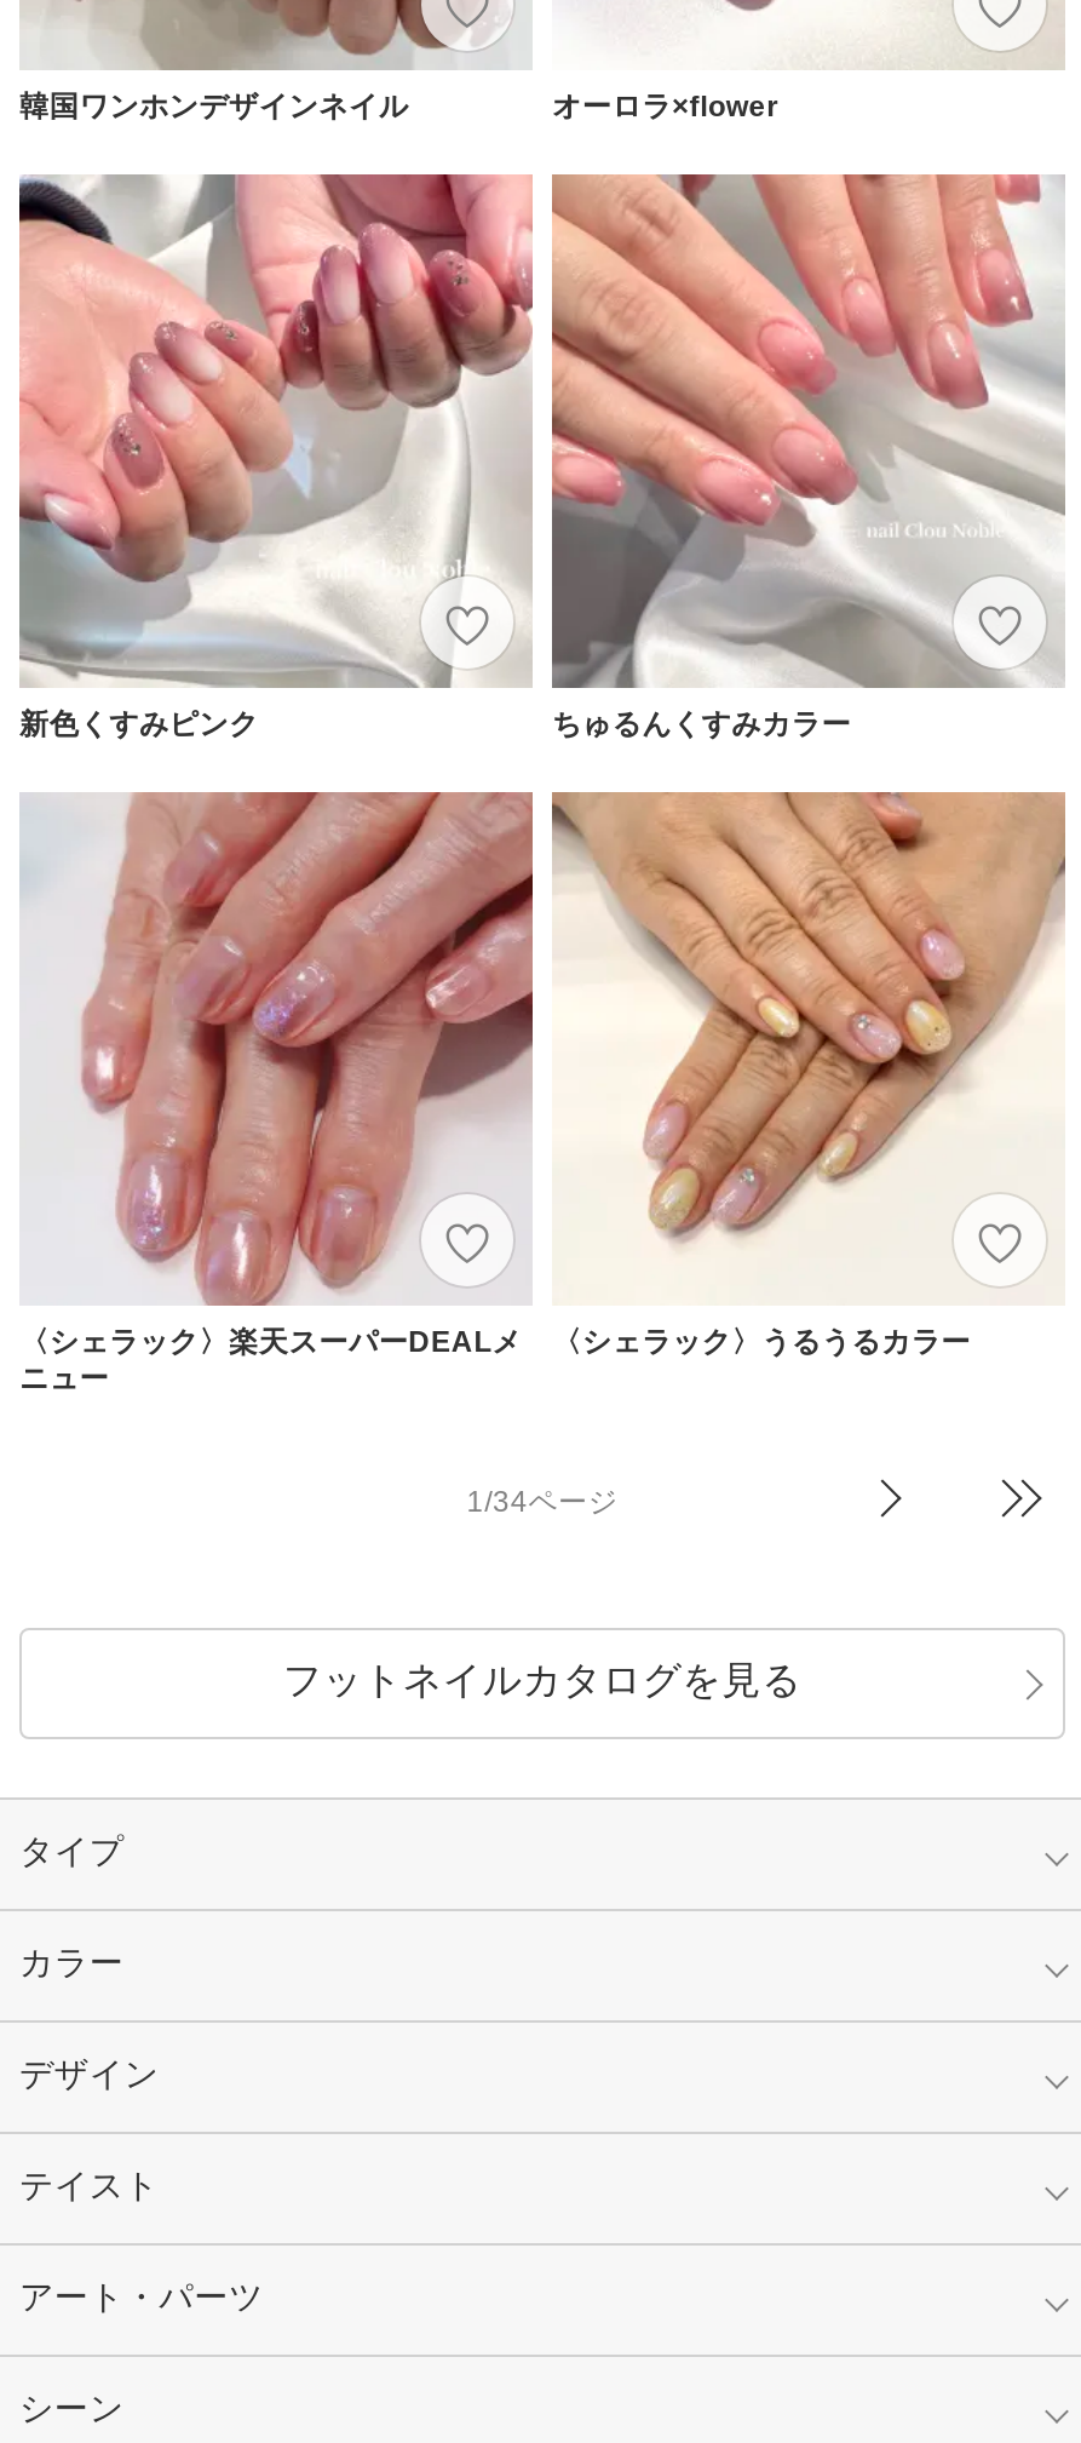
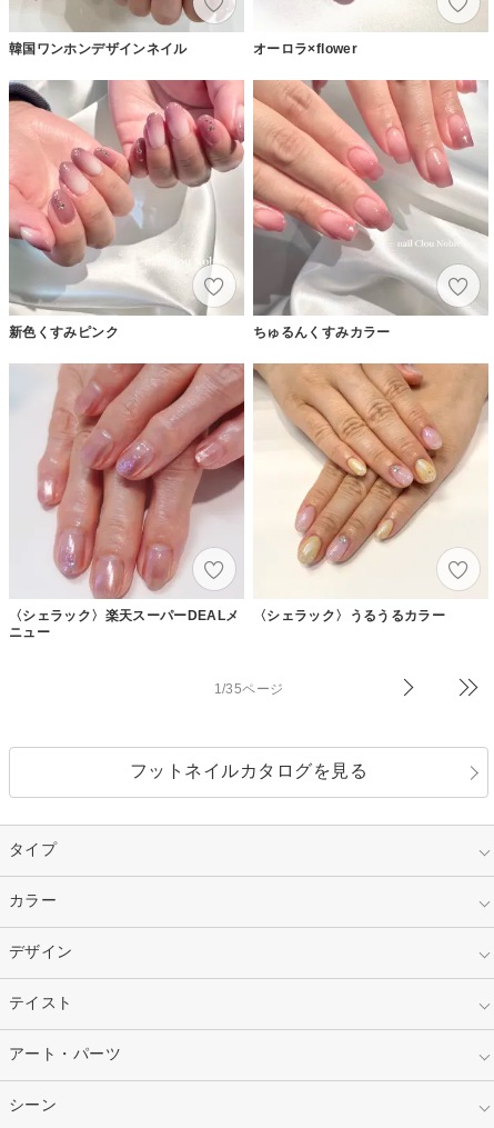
[467,1484,618,1518] 1/34ページ -> [214,681,283,696] 1/35ページ

